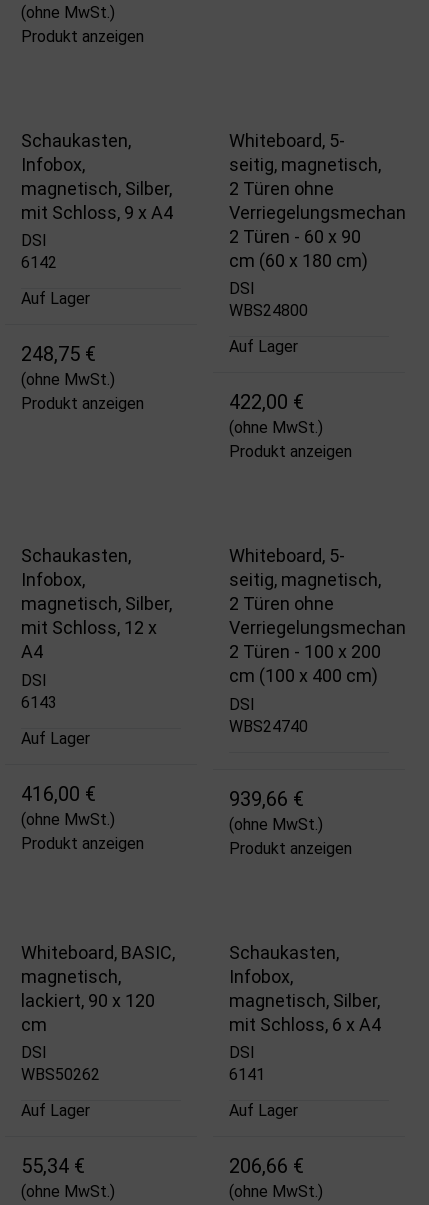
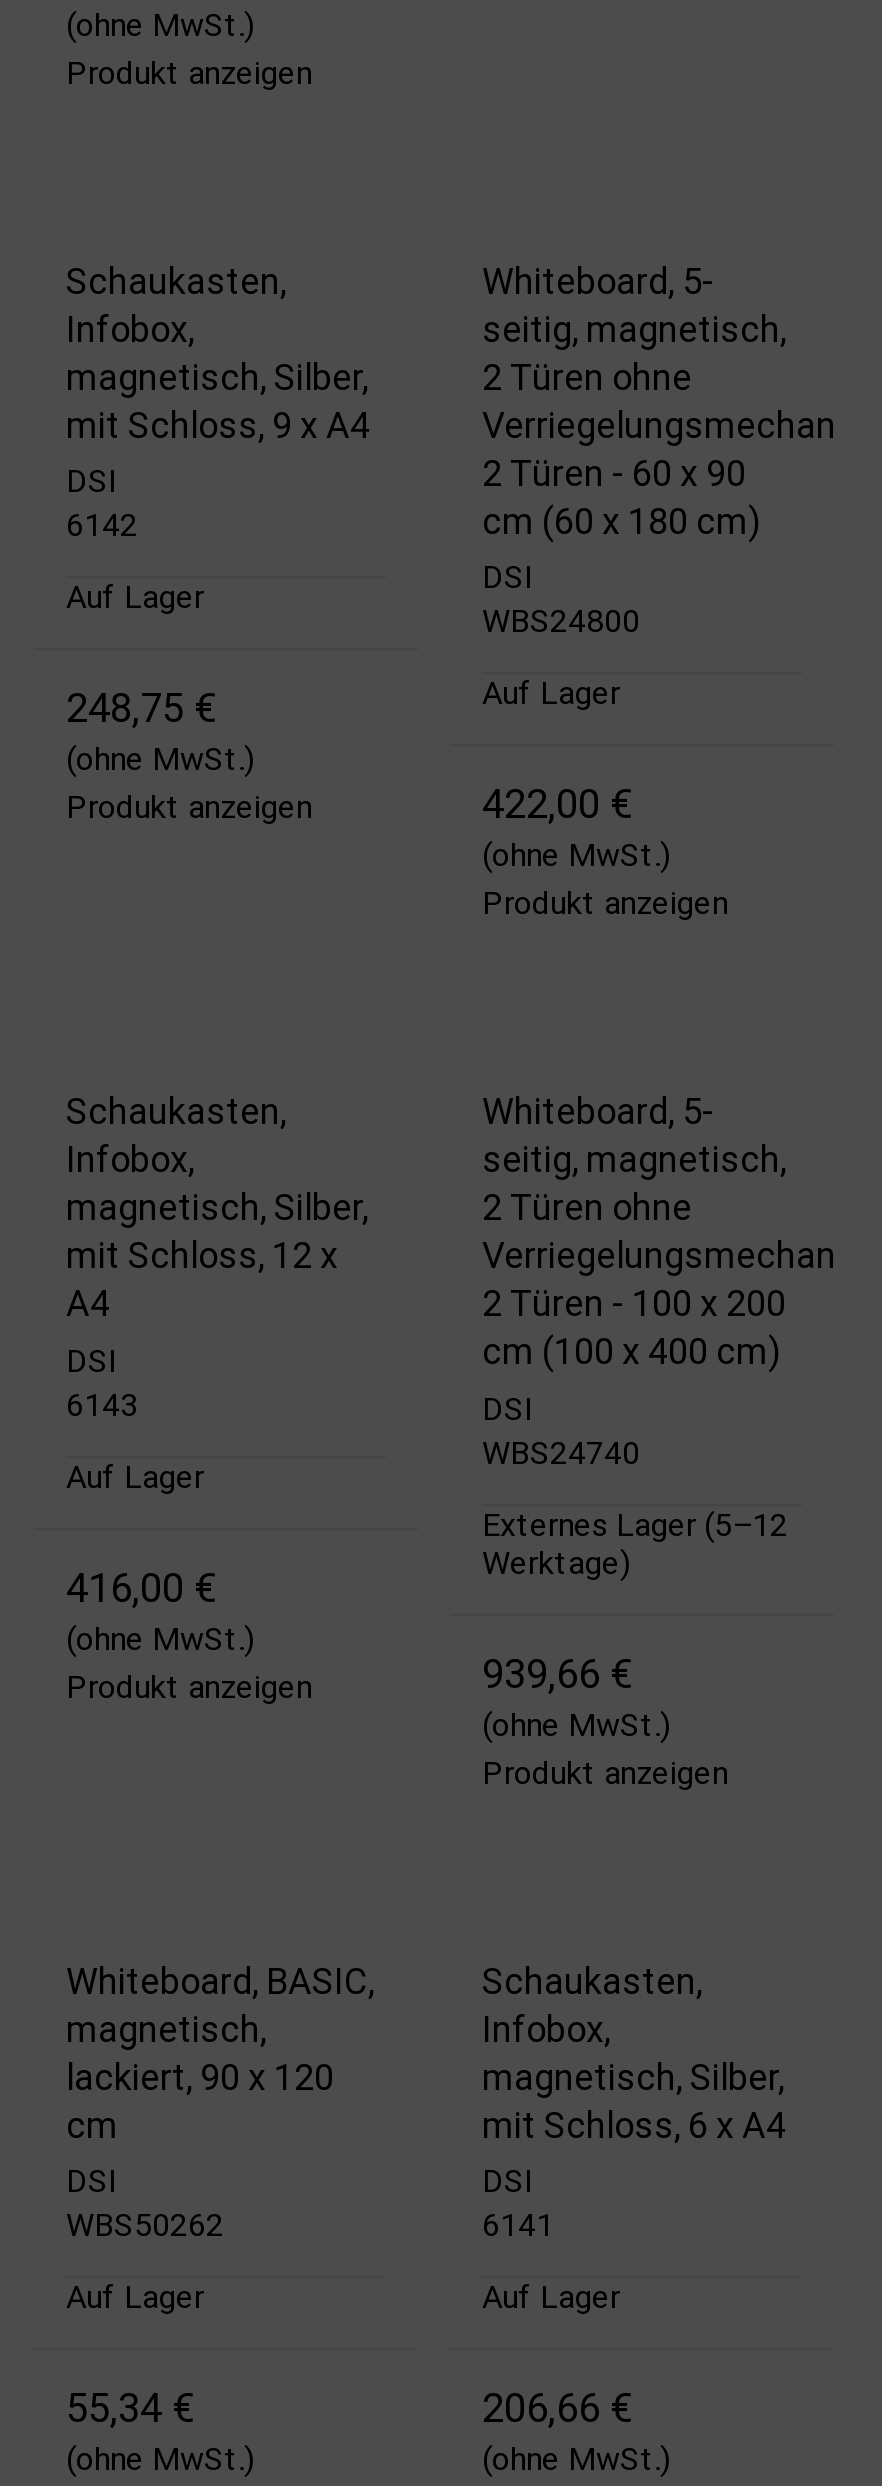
none -> [482,1505,788,1581] Externes Lager (5–12 | Werktage)

